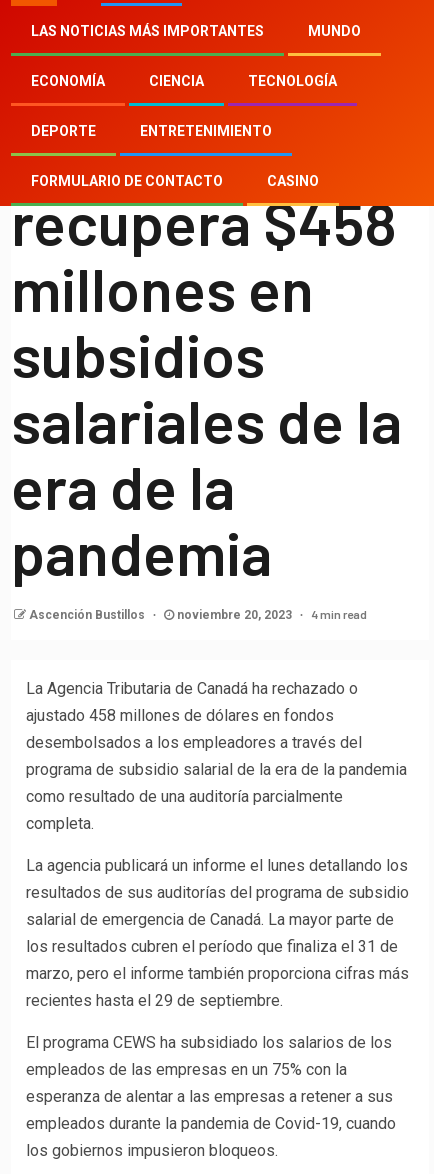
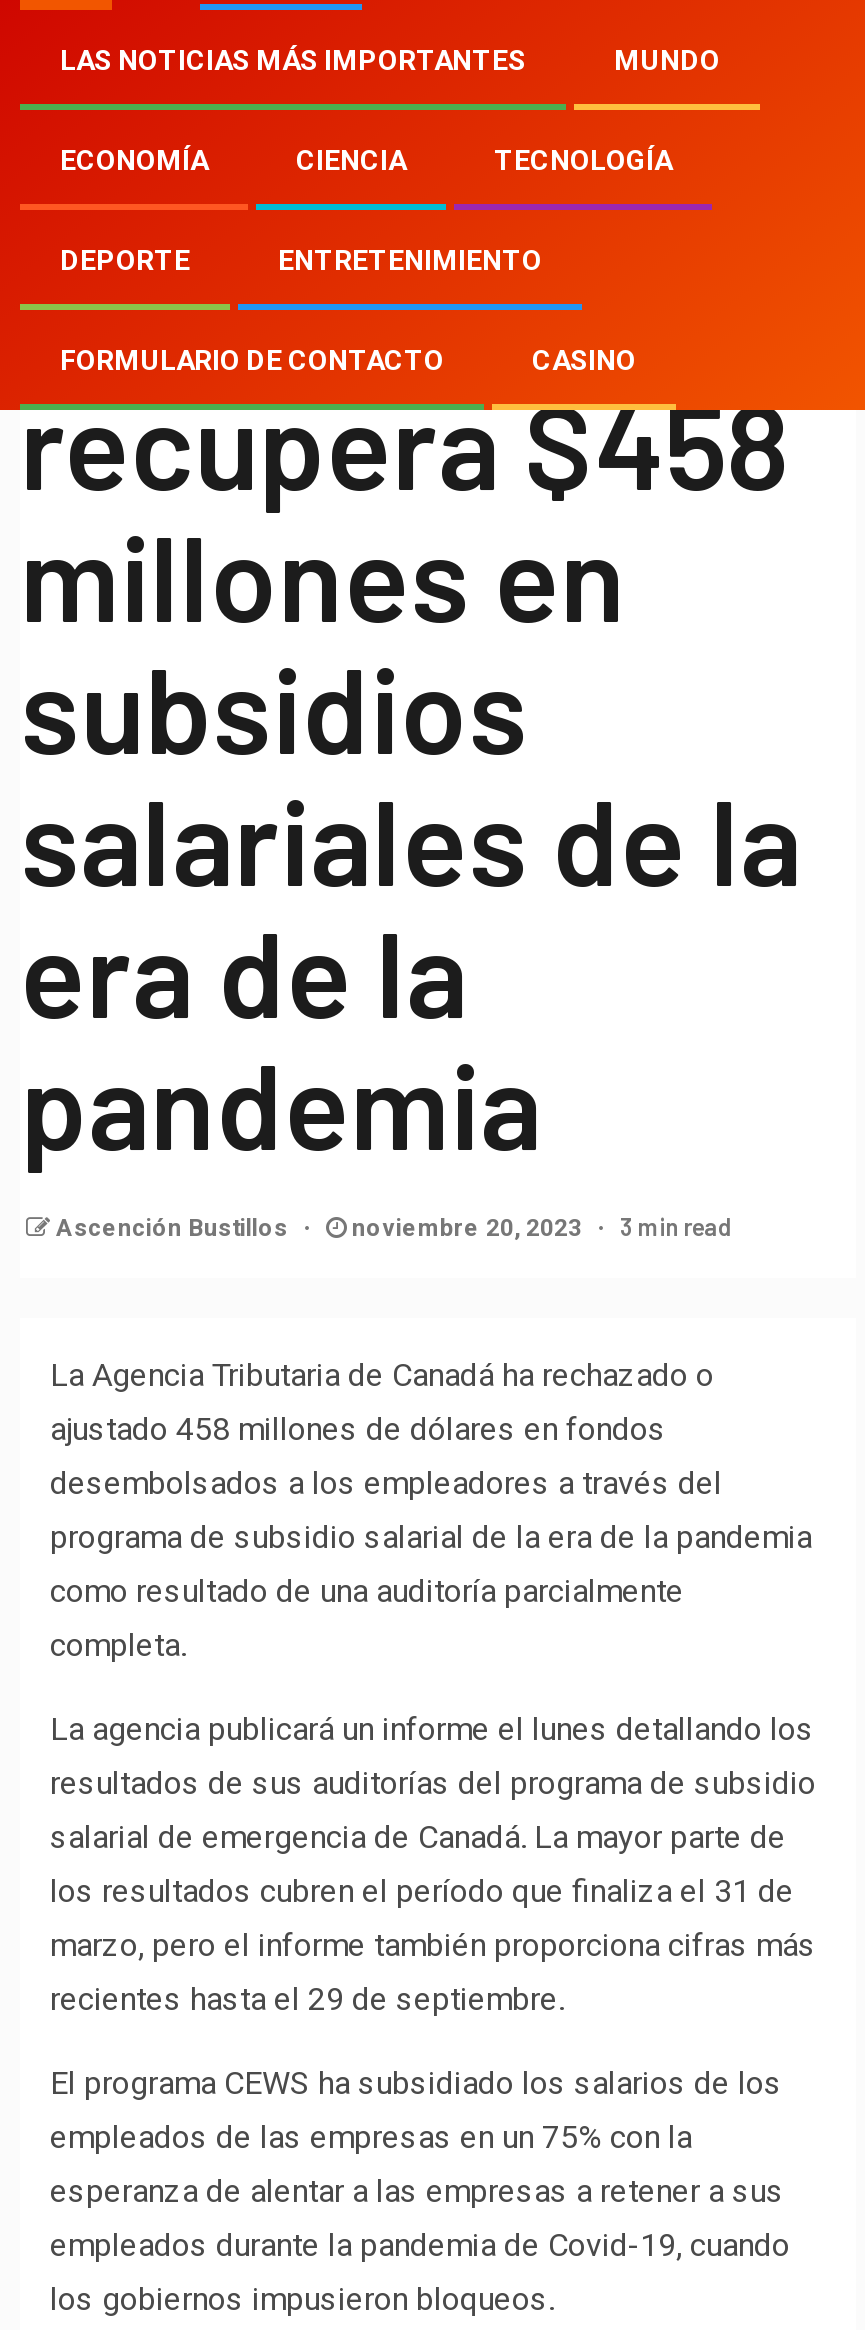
[29,606,367,621] Ascención Bustillos noviembre 20, 2023 4 min read -> [56,1211,732,1241] Ascención Bustillos noviembre 20, 2023 3 min read

